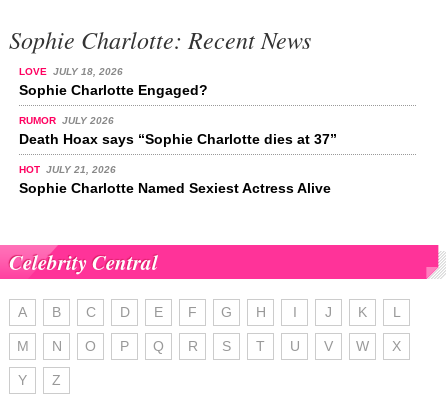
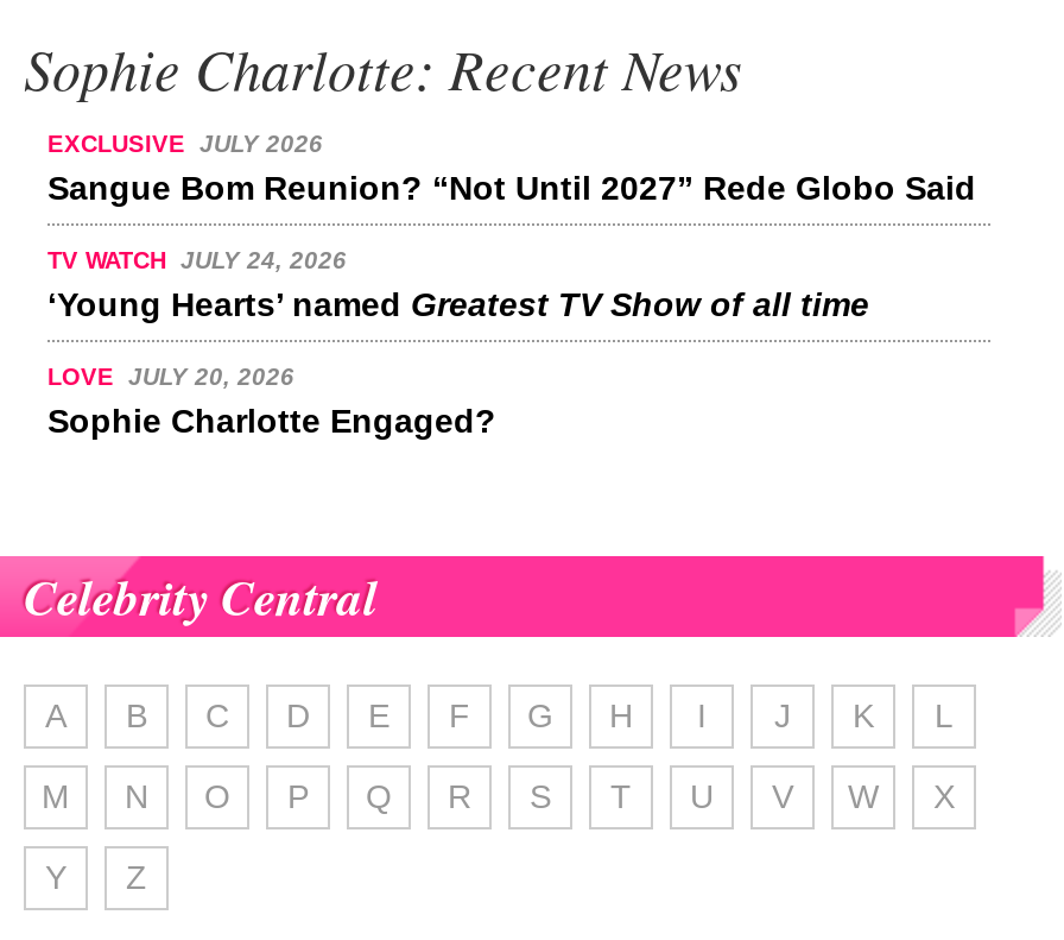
[19,66,123,77] LOVE JULY 18, 2026 -> [47,131,976,390] EXCLUSIVE JULY 2026 | Sangue Bom Reunion? “Not Until 2027” Rede Globo Said | TV WATCH JULY 24, 2026 | ‘Young Hearts’ named Greatest TV Show of all time | LOVE JULY 20, 2026
moved [19,82,208,98] -> [47,402,496,440]: Sophie Charlotte Engaged?
[19,115,337,196] RUMOR JULY 2026 | Death Hoax says “Sophie Charlotte dies at 37” | HOT JULY 21, 2026 | Sophie Charlotte Named Sexiest Actress Alive -> none

